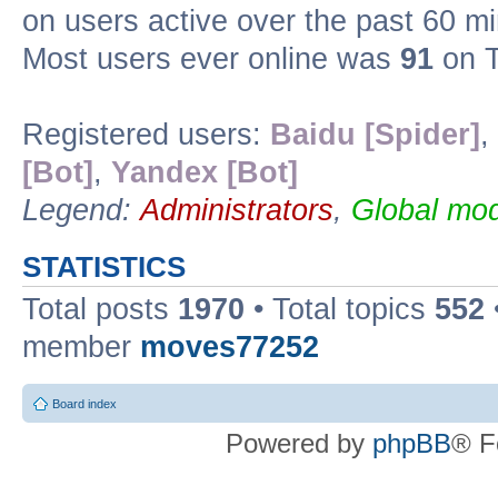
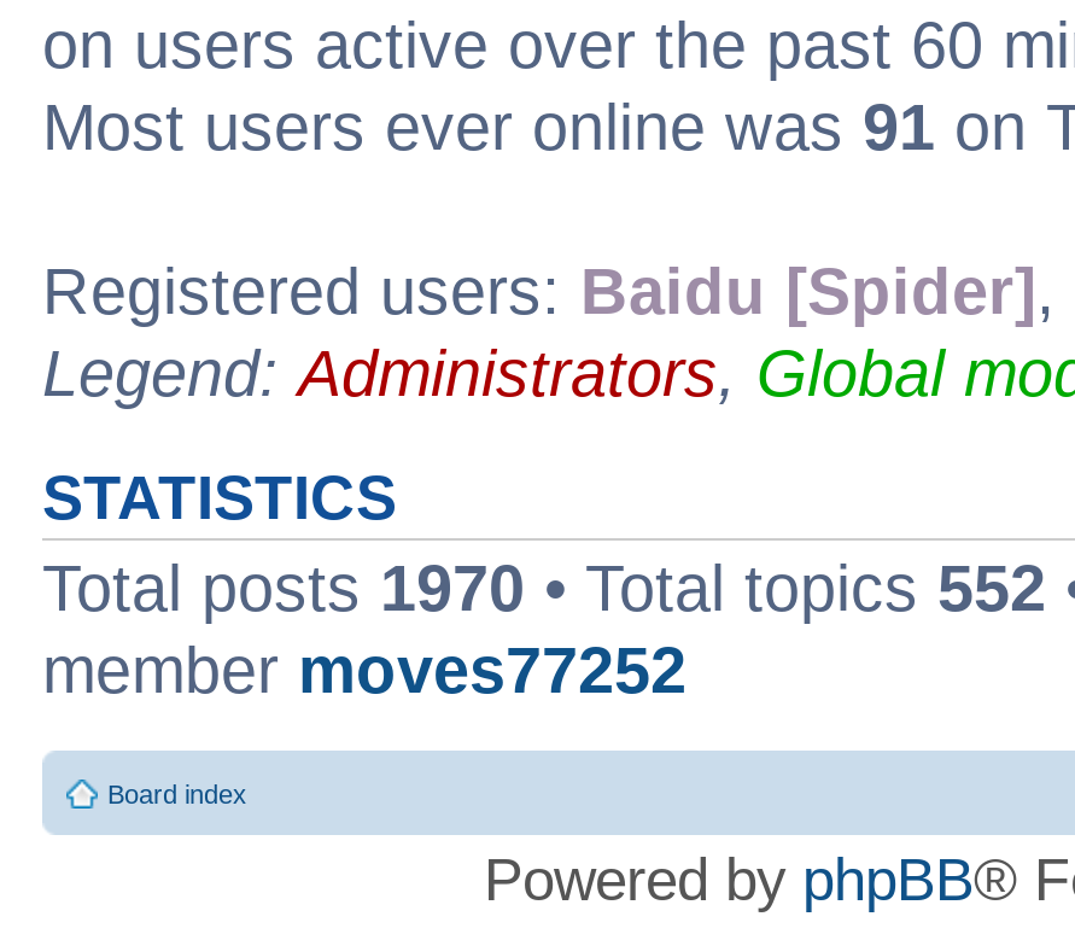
[22,155,298,189] [Bot], Yandex [Bot] -> none

